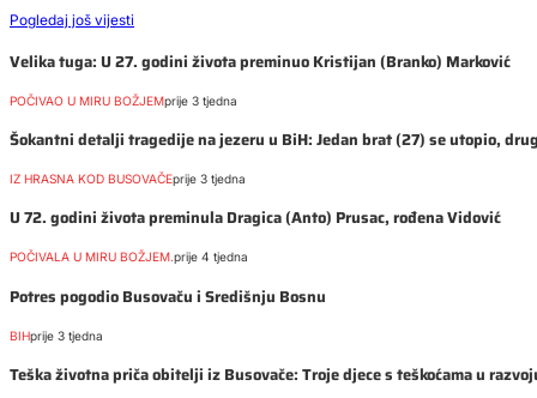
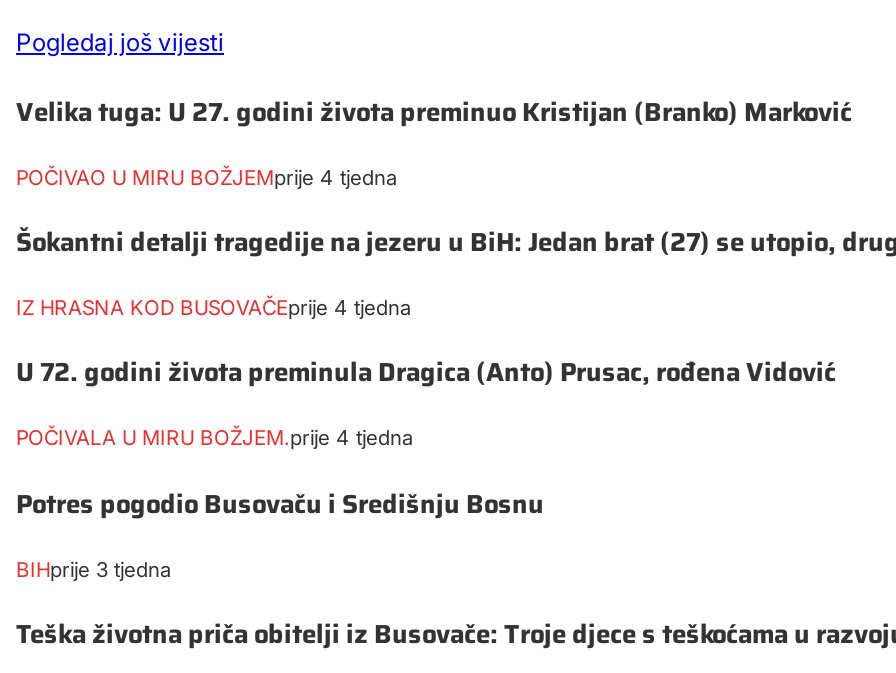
[10,94,237,108] POČIVAO U MIRU BOŽJEMprije 3 tjedna -> [16,166,398,190] POČIVAO U MIRU BOŽJEMprije 4 tjedna
[10,172,246,186] IZ HRASNA KOD BUSOVAČEprije 3 tjedna -> [16,296,412,320] IZ HRASNA KOD BUSOVAČEprije 4 tjedna

